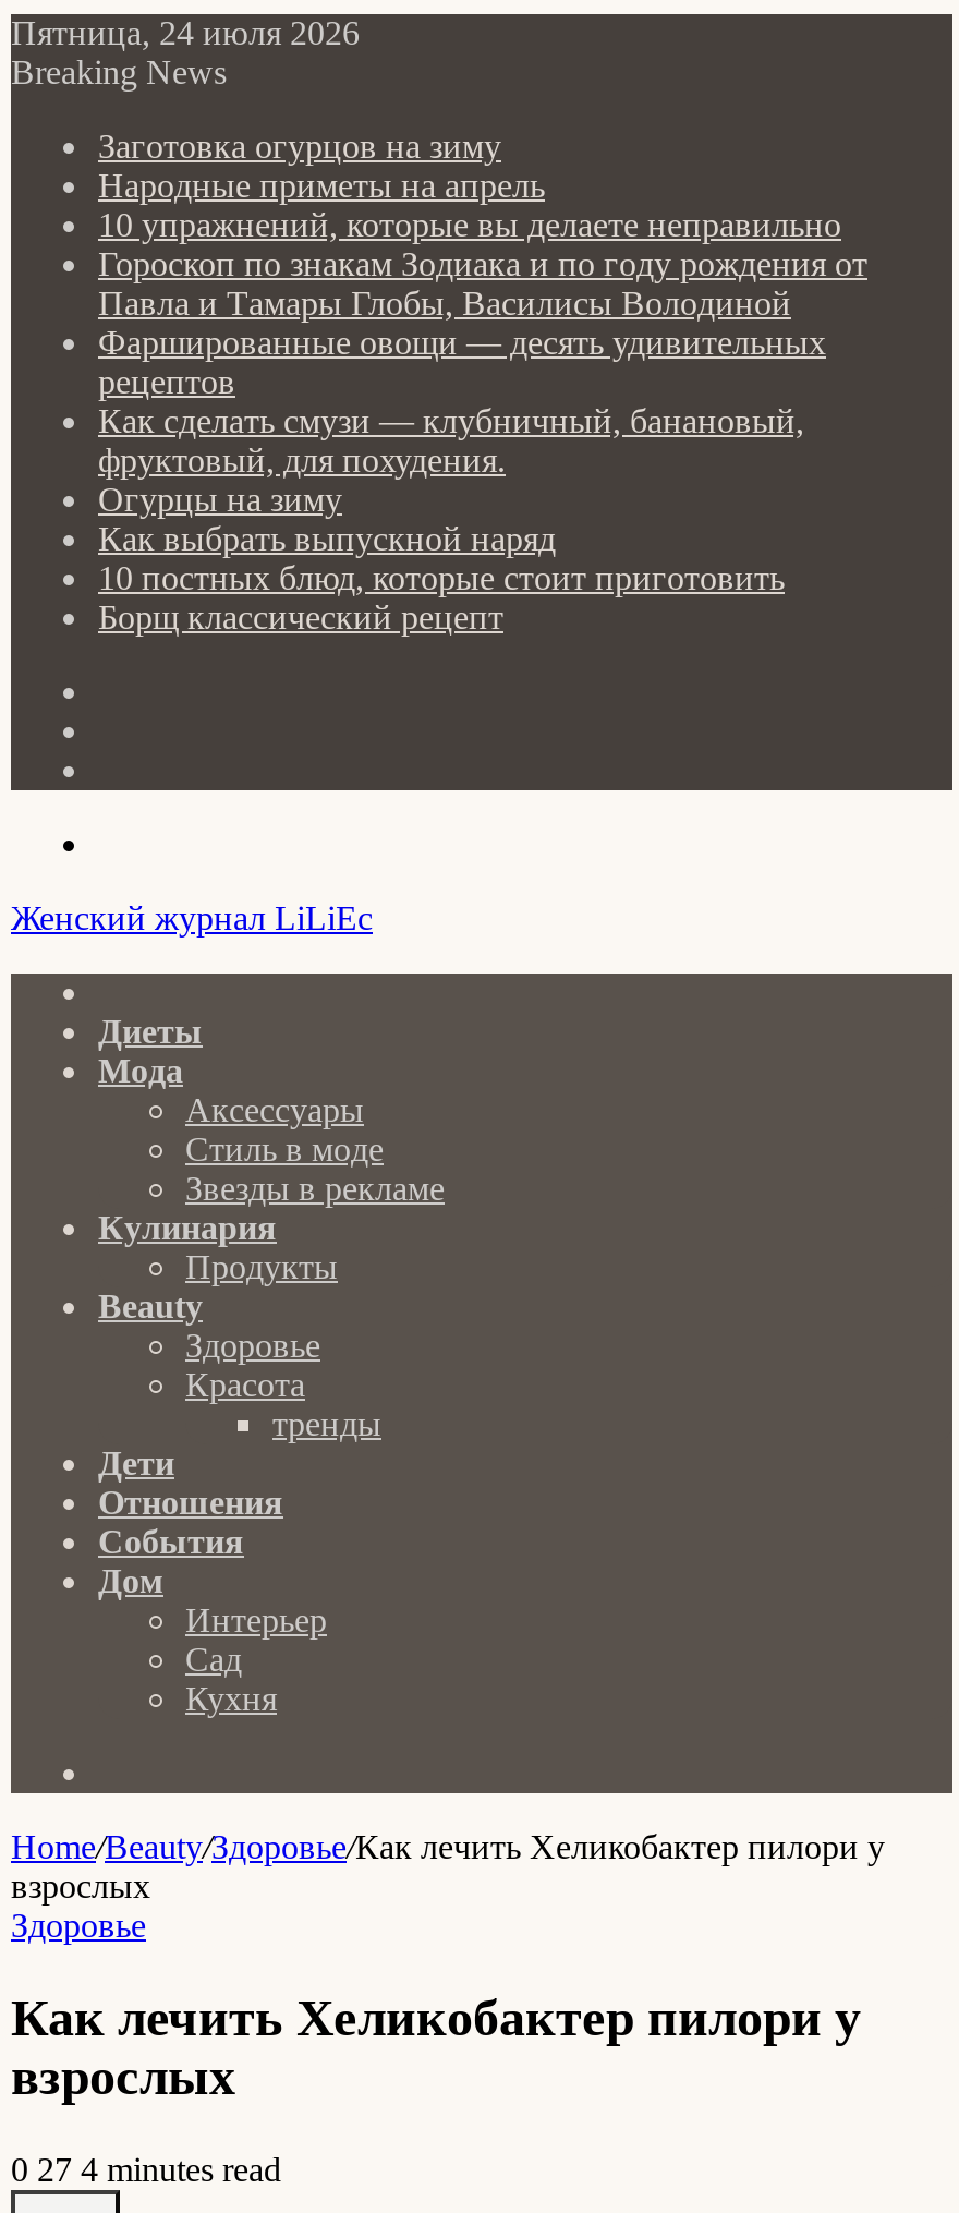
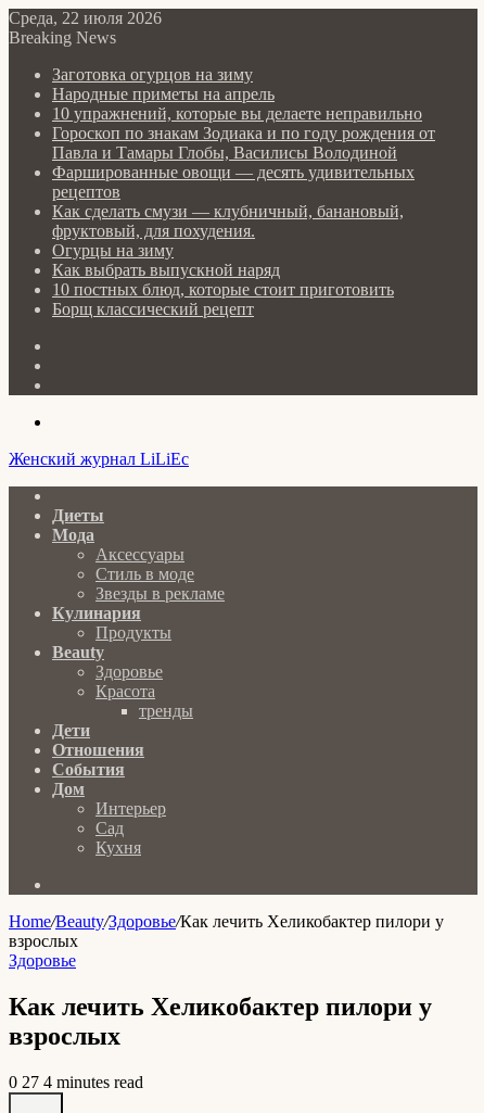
[11,14,360,51] Пятница, 24 июля 2026 -> [9,9,162,27] Среда, 22 июля 2026

